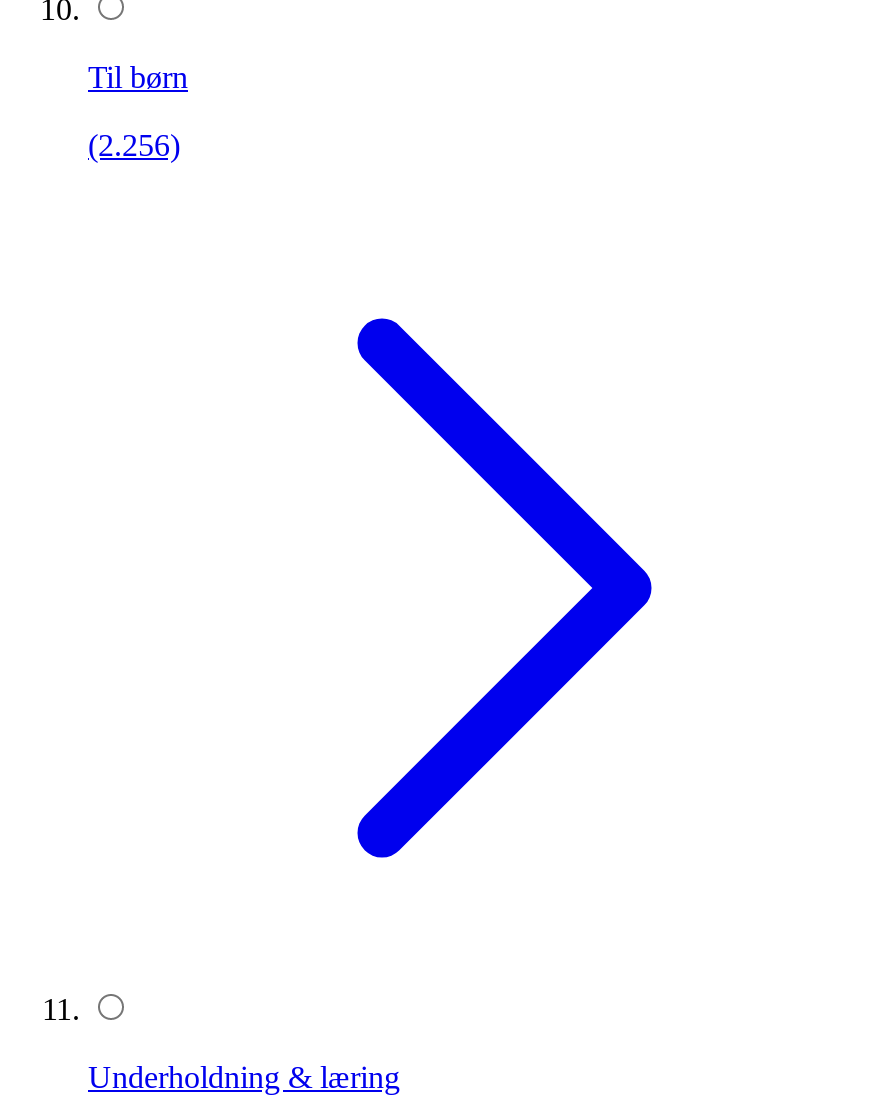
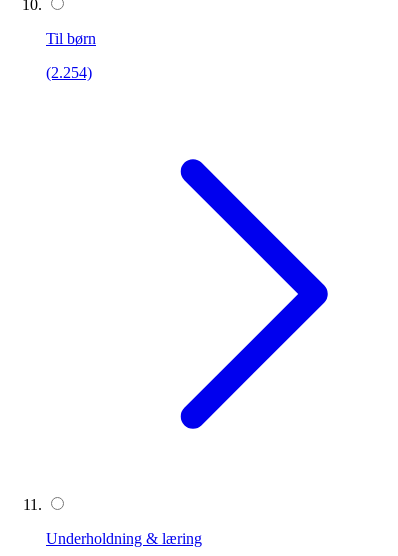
[88,127,180,161] (2.256) -> [46,64,92,81] (2.254)

